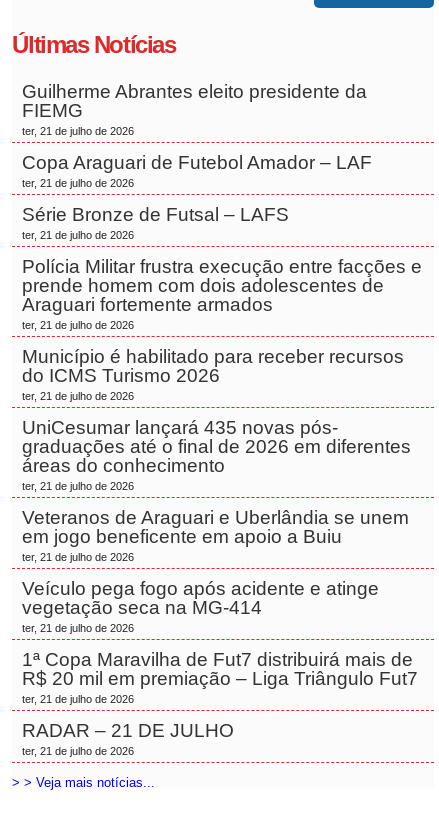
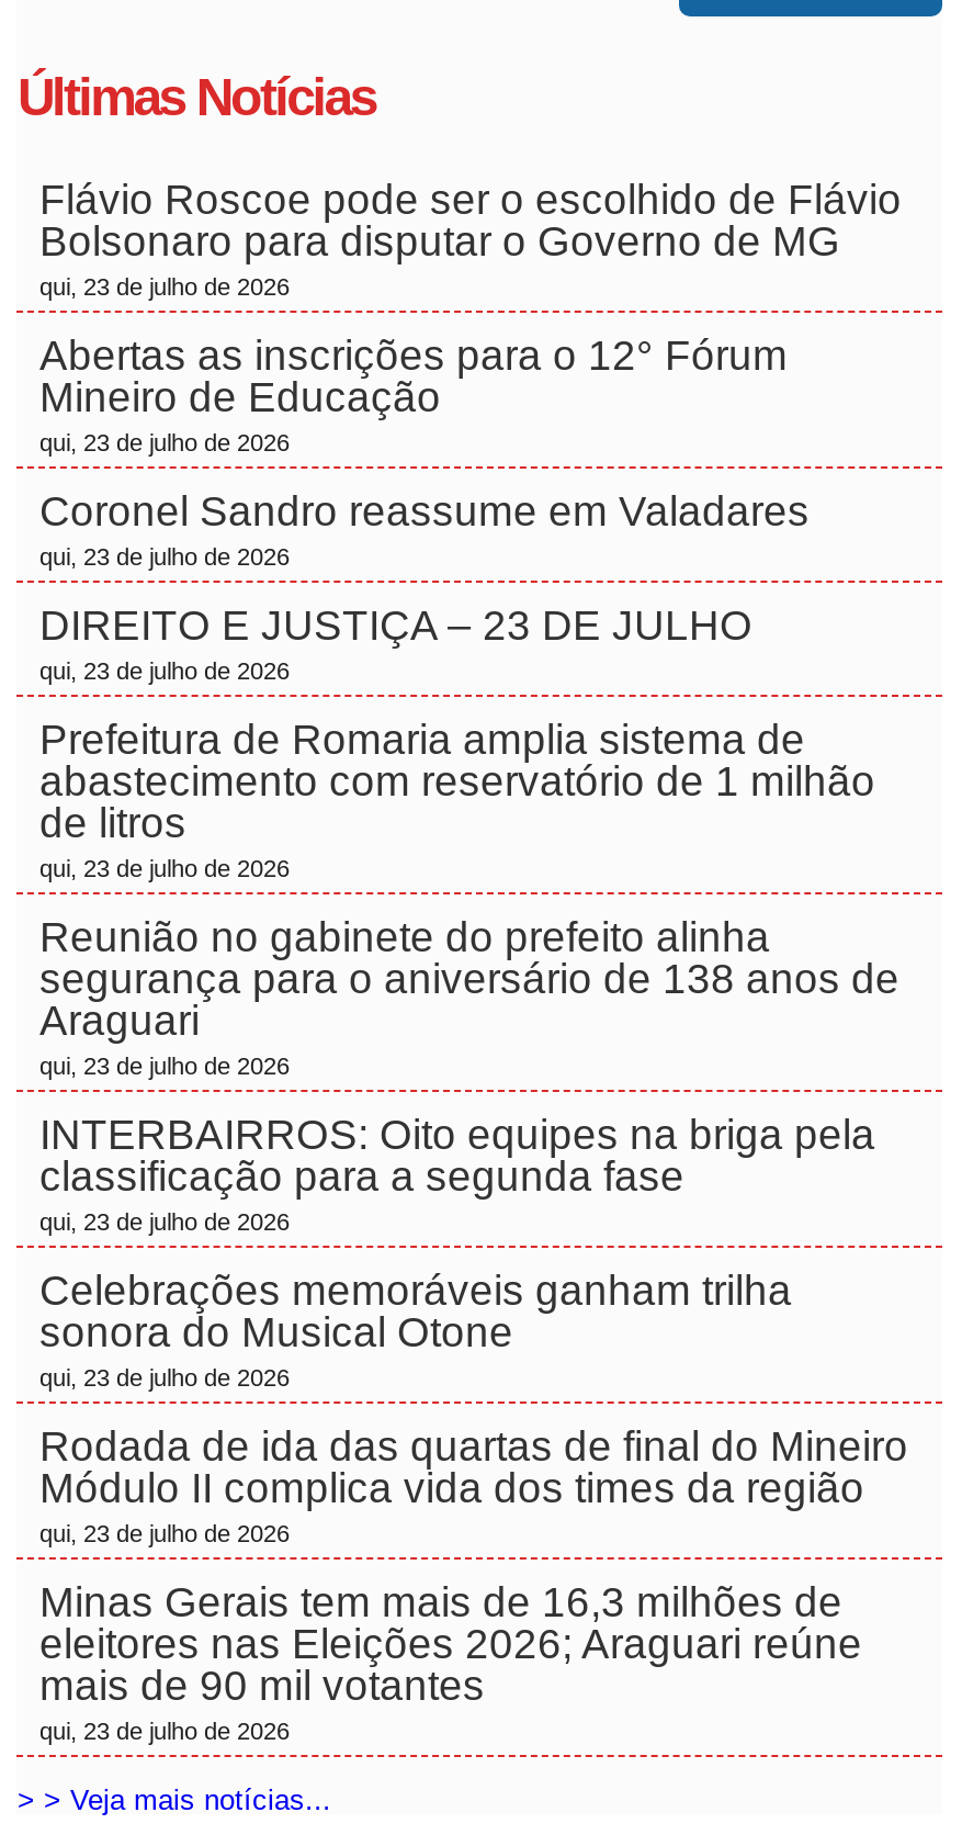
[22,81,367,137] Guilherme Abrantes eleito presidente da | FIEMG | ter, 21 de julho de 2026 -> [39,177,901,300] Flávio Roscoe pode ser o escolhido de Flávio | Bolsonaro para disputar o Governo de MG | qui, 23 de julho de 2026
[22,152,372,189] Copa Araguari de Futebol Amador – LAF | ter, 21 de julho de 2026 -> [39,333,787,455] Abertas as inscrições para o 12° Fórum | Mineiro de Educação | qui, 23 de julho de 2026
[22,204,289,241] Série Bronze de Futsal – LAFS | ter, 21 de julho de 2026 -> [39,488,831,570] Coronel Sandro reassume em Valadares | qui, 23 de julho de 2026
[22,256,422,331] Polícia Militar frustra execução entre facções e | prende homem com dois adolescentes de | Araguari fortemente armados | ter, 21 de julho de 2026 -> [39,603,752,684] DIREITO E JUSTIÇA – 23 DE JULHO | qui, 23 de julho de 2026
[22,346,404,402] Município é habilitado para receber recursos | do ICMS Turismo 2026 | ter, 21 de julho de 2026 -> [39,717,875,881] Prefeitura de Romaria amplia sistema de | abastecimento com reservatório de 1 milhão | de litros | qui, 23 de julho de 2026
[22,417,411,492] UniCesumar lançará 435 novas pós- | graduações até o final de 2026 em diferentes | áreas do conhecimento | ter, 21 de julho de 2026 -> [39,914,899,1079] Reunião no gabinete do prefeito alinha | segurança para o aniversário de 138 anos de | Araguari | qui, 23 de julho de 2026
[22,507,409,563] Veteranos de Araguari e Uberlândia se unem | em jogo beneficente em apoio a Buiu | ter, 21 de julho de 2026 -> [39,1112,875,1235] INTERBAIRROS: Oito equipes na briga pela | classificação para a segunda fase | qui, 23 de julho de 2026
[22,578,379,634] Veículo pega fogo após acidente e atinge | vegetação seca na MG-414 | ter, 21 de julho de 2026 -> [39,1268,792,1391] Celebrações memoráveis ganham trilha | sonora do Musical Otone | qui, 23 de julho de 2026
[22,649,418,705] 1ª Copa Maravilha de Fut7 distribuirá mais de | R$ 20 mil em premiação – Liga Triângulo Fut7 | ter, 21 de julho de 2026 -> [39,1423,908,1546] Rodada de ida das quartas de final do Mineiro | Módulo II complica vida dos times da região | qui, 23 de julho de 2026
[22,720,234,757] RADAR – 21 DE JULHO | ter, 21 de julho de 2026 -> [39,1579,862,1744] Minas Gerais tem mais de 16,3 milhões de | eleitores nas Eleições 2026; Araguari reúne | mais de 90 mil votantes | qui, 23 de julho de 2026

